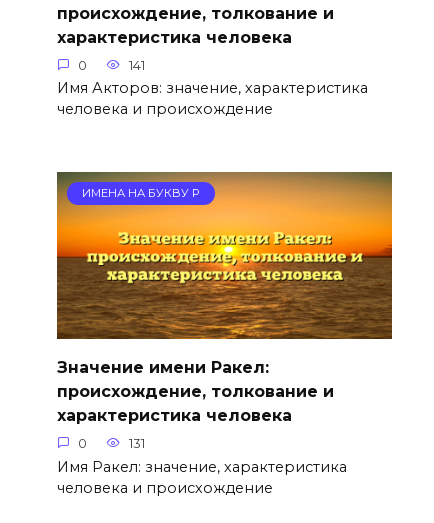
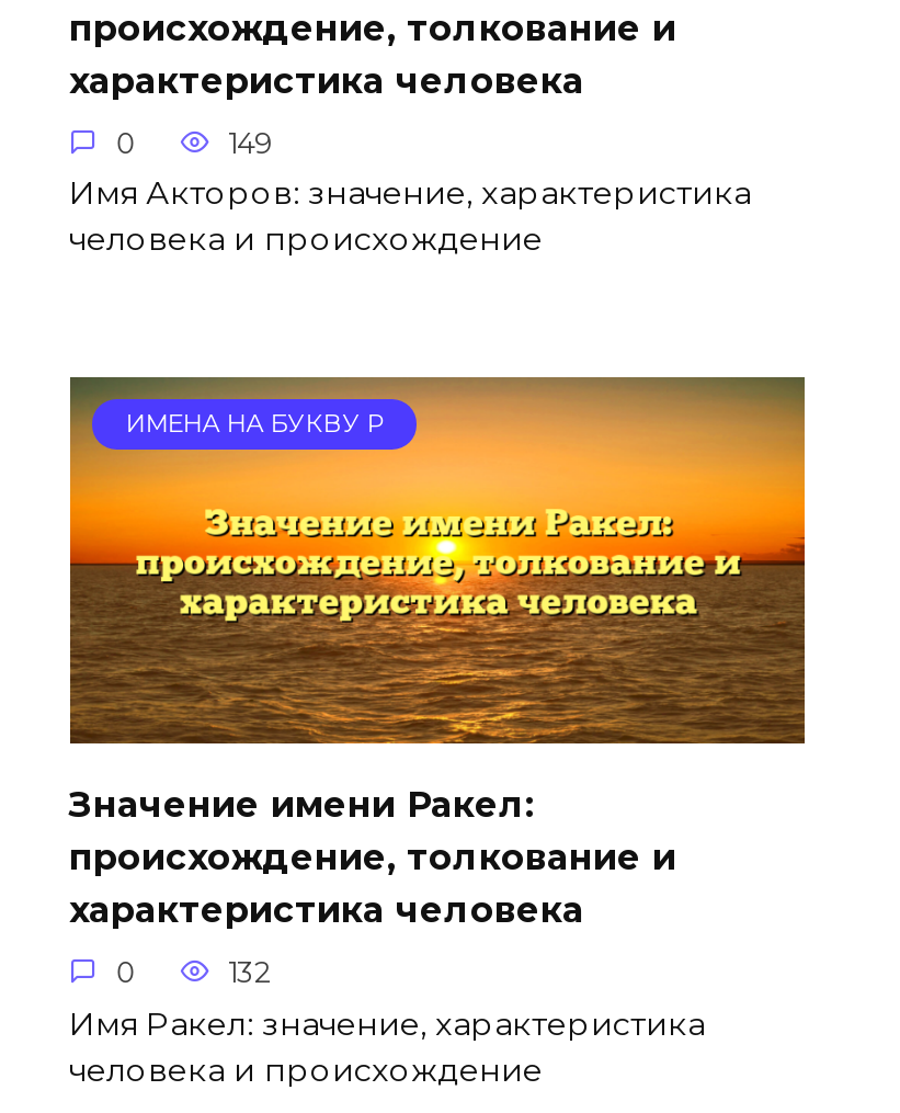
[129,58,145,73] 141 -> [228,126,272,159] 149
[129,436,145,451] 131 -> [228,956,270,989] 132

